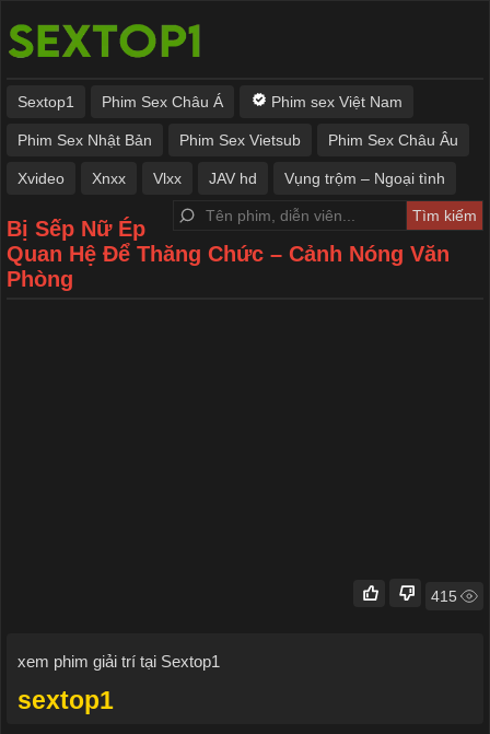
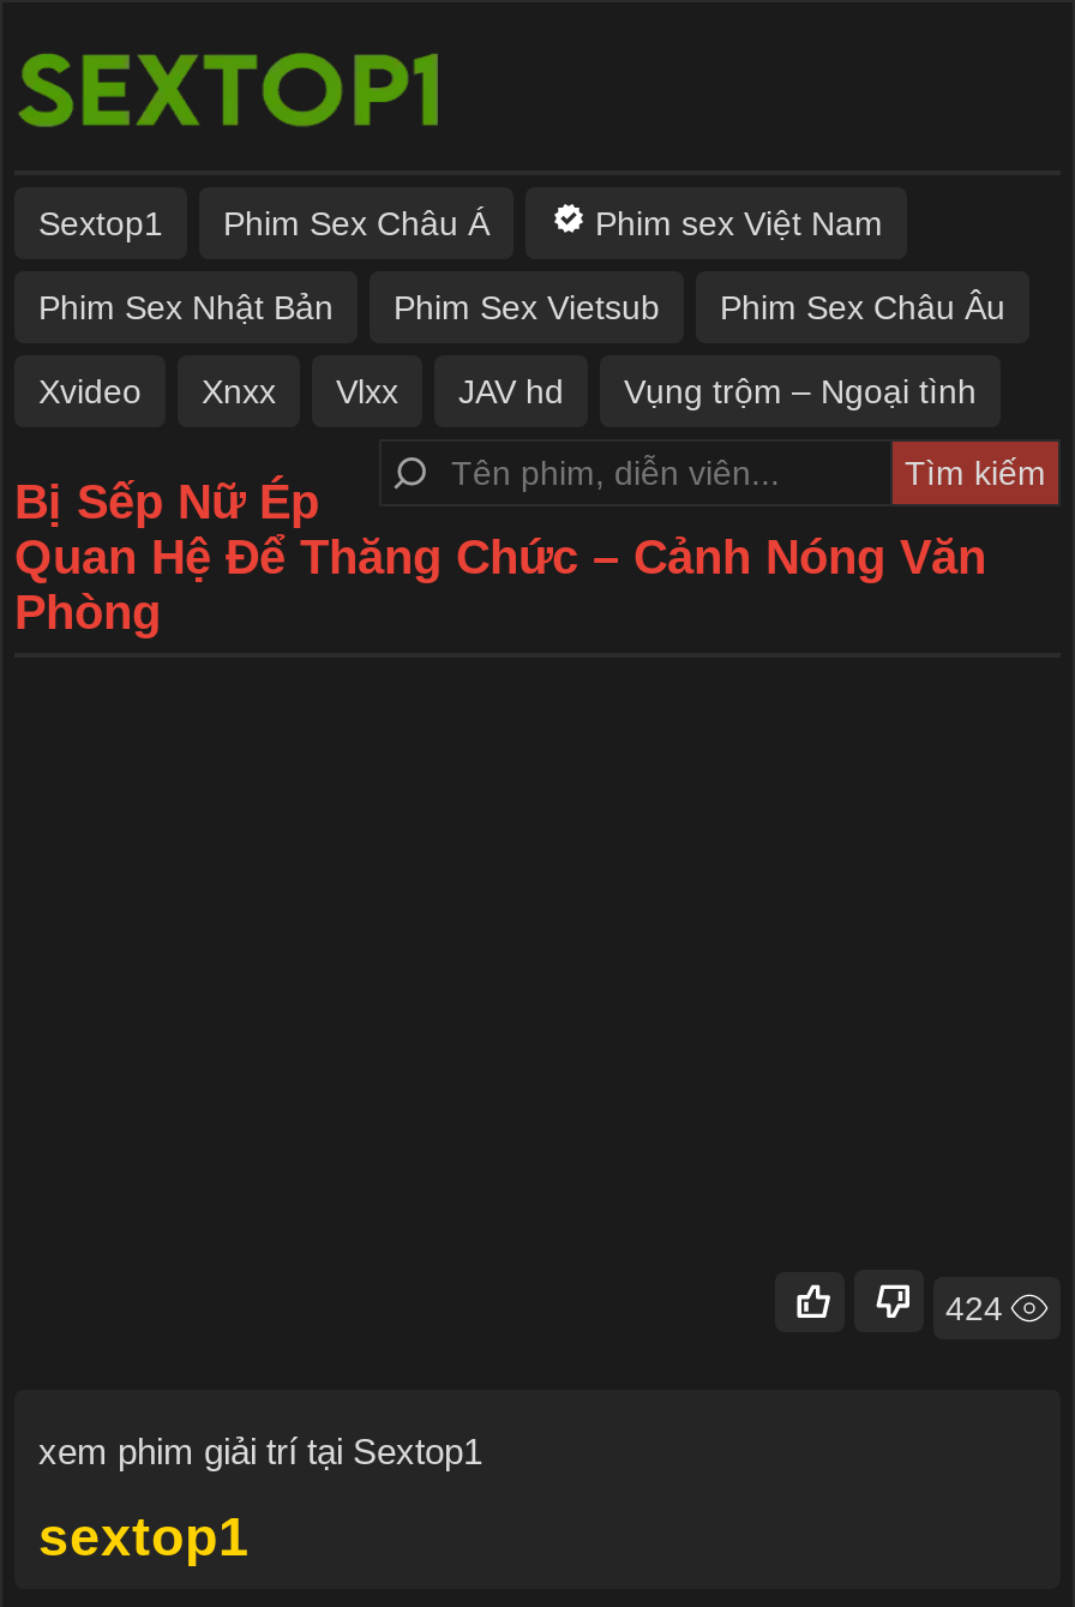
[431,588,457,605] 415 -> [945,1289,1003,1328] 424

